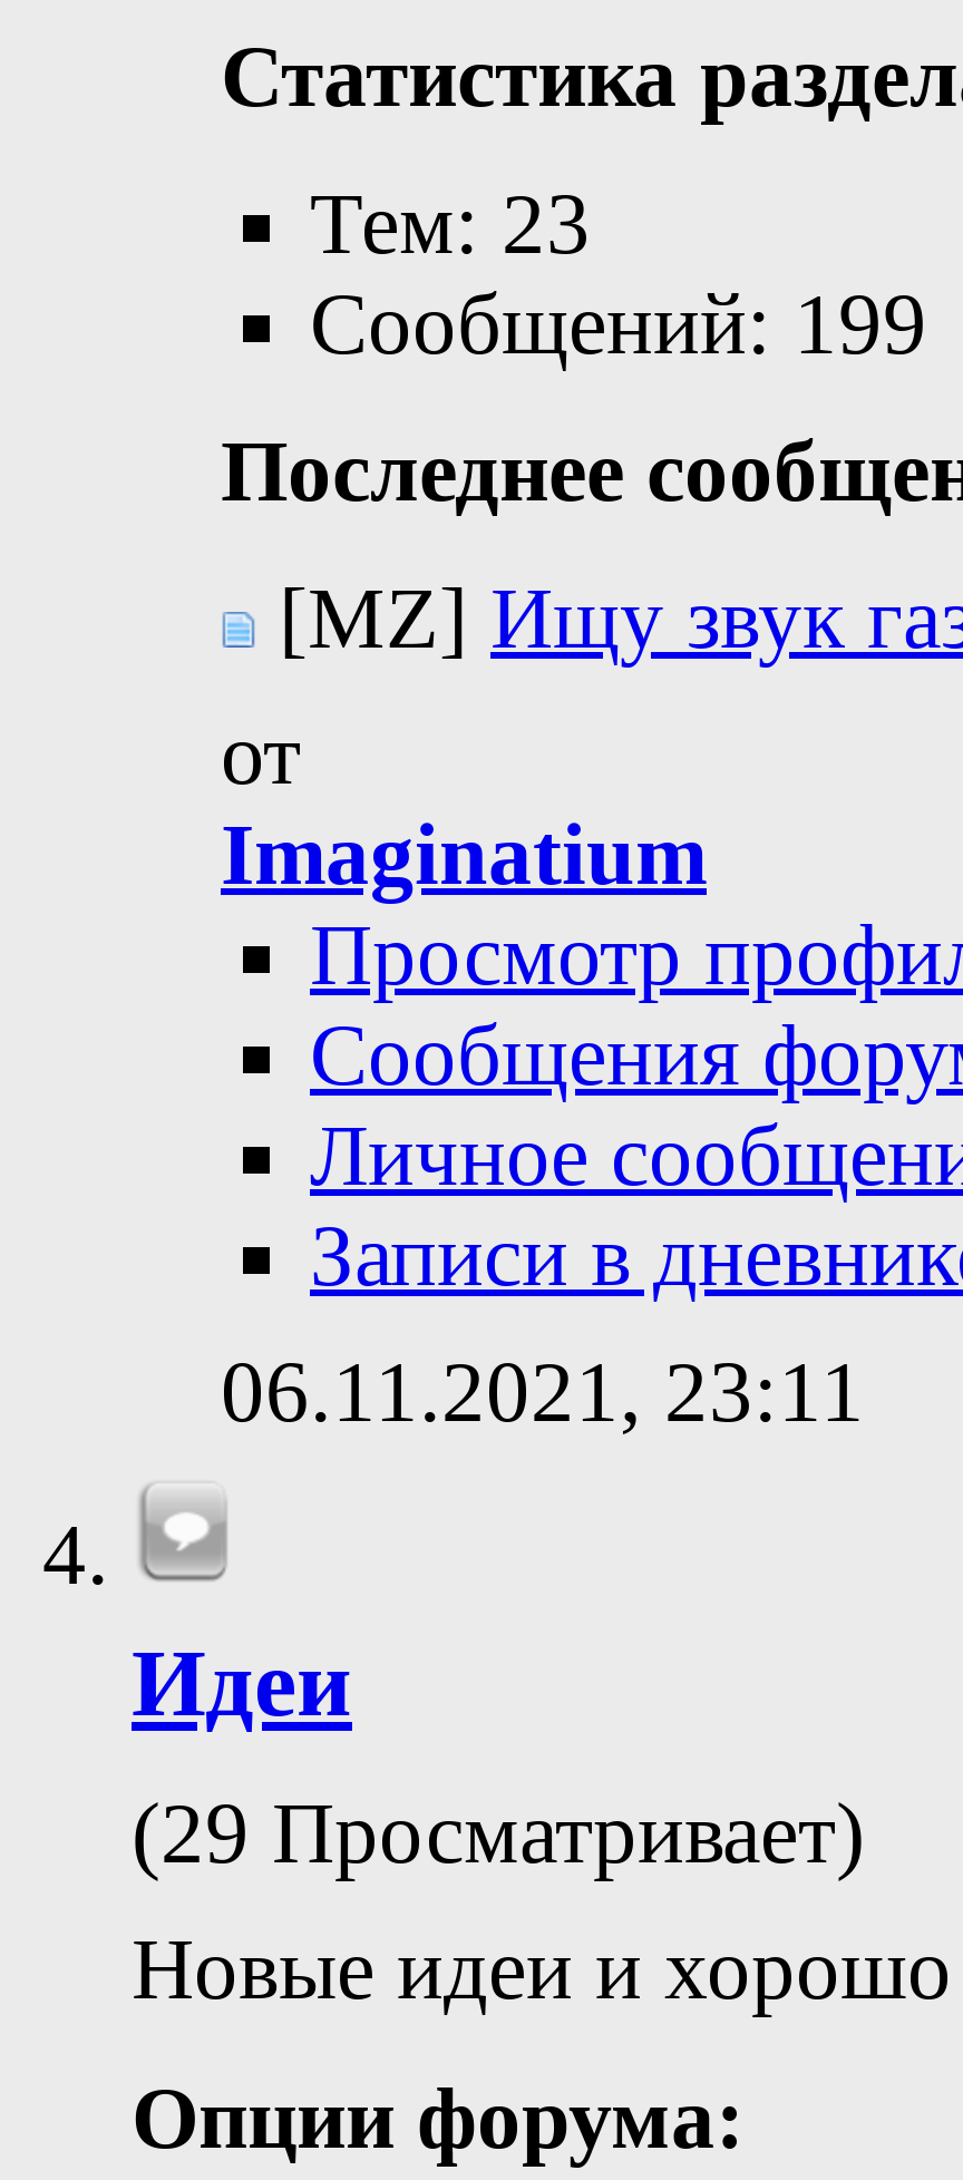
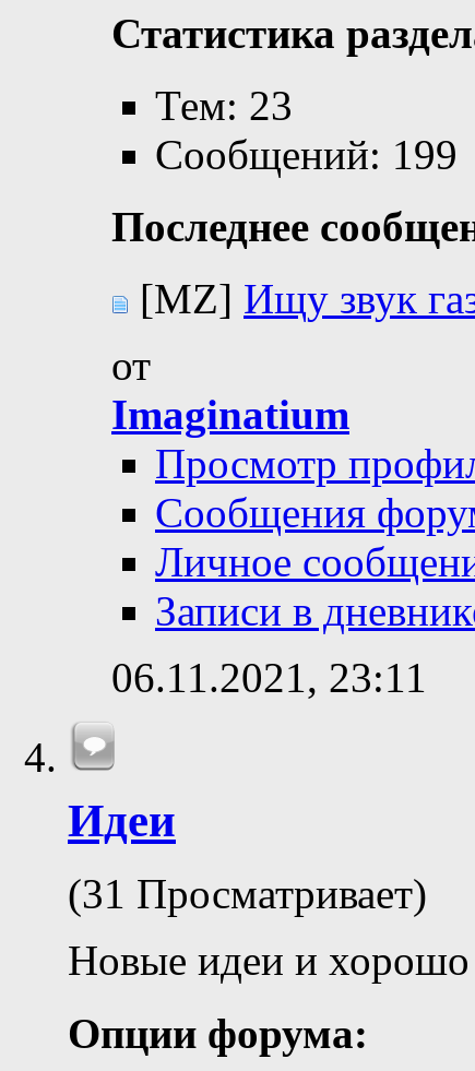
[132,1785,865,1881] (29 Просматривает) -> [68,870,427,917] (31 Просматривает)

